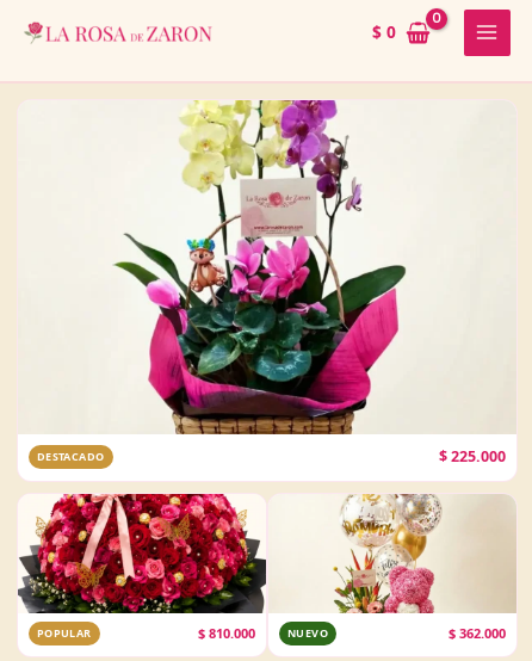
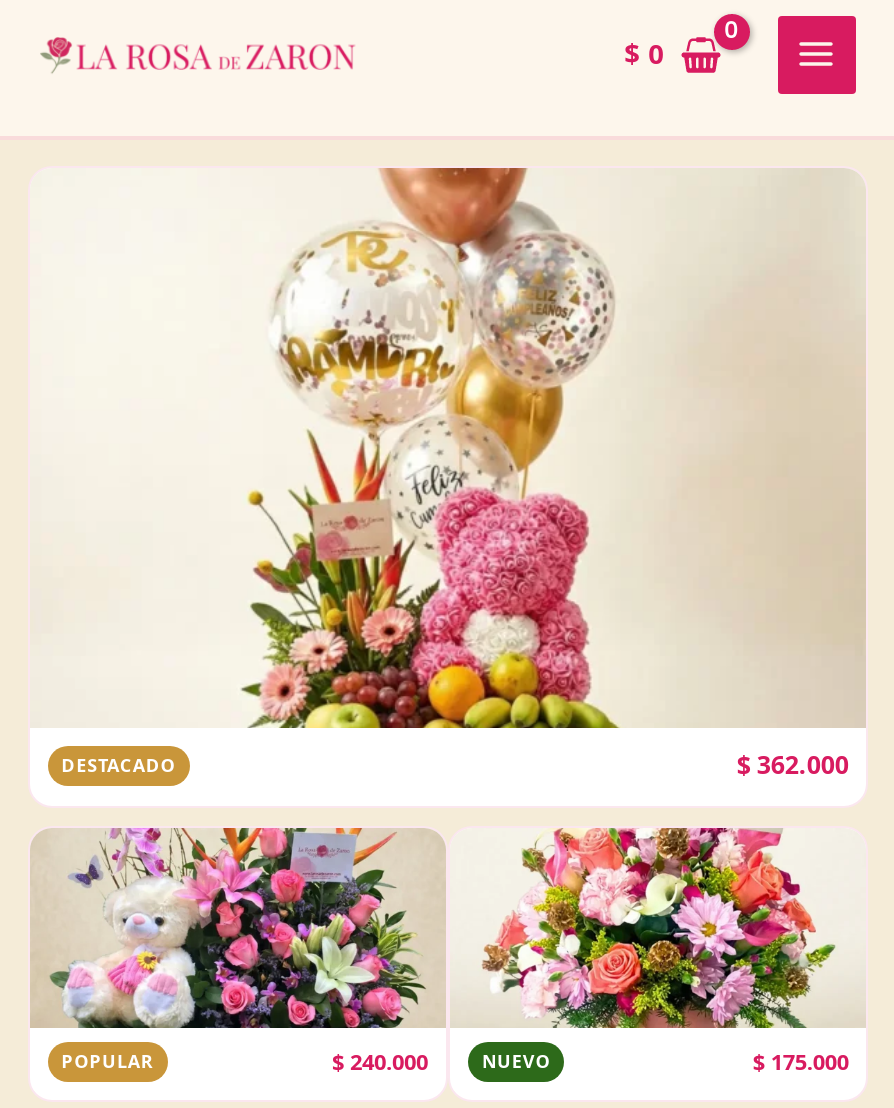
[113,99,515,467] [image] | $225.000 -> [194,166,866,783] [image] | $362.000
[18,493,267,642] [image] | $810.000 -> [30,826,446,1077] [image] | $240.000
[289,494,516,642] [image] | $362.000 -> [480,826,864,1077] [image] | $175.000

